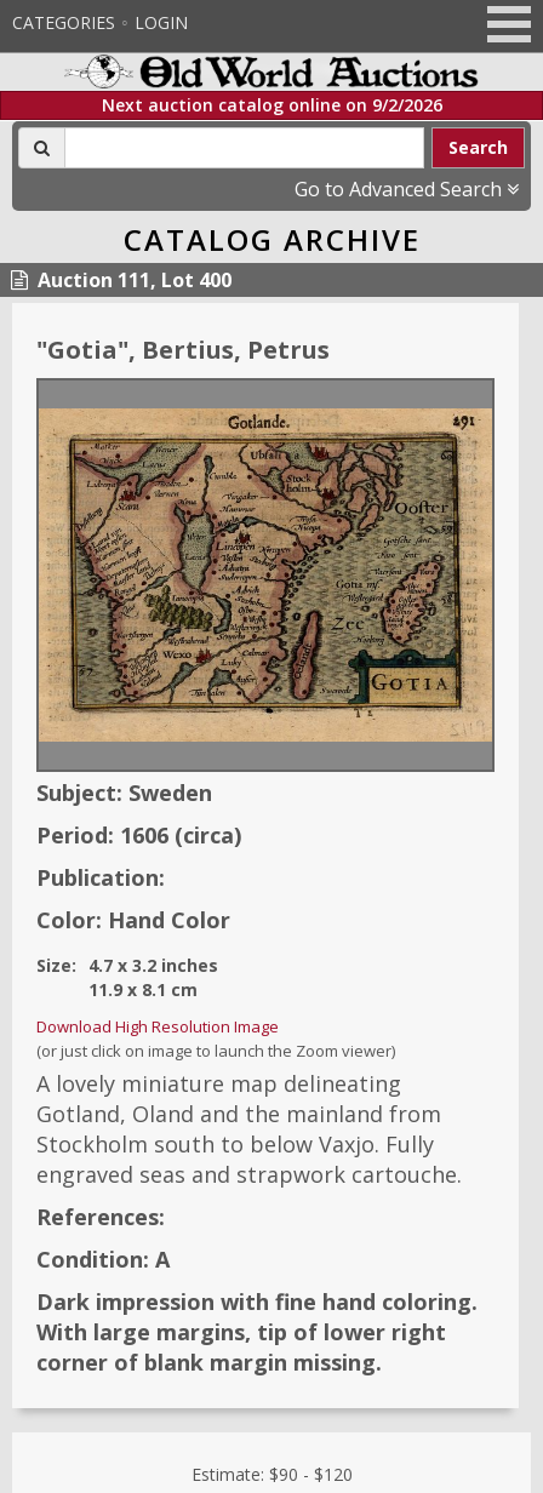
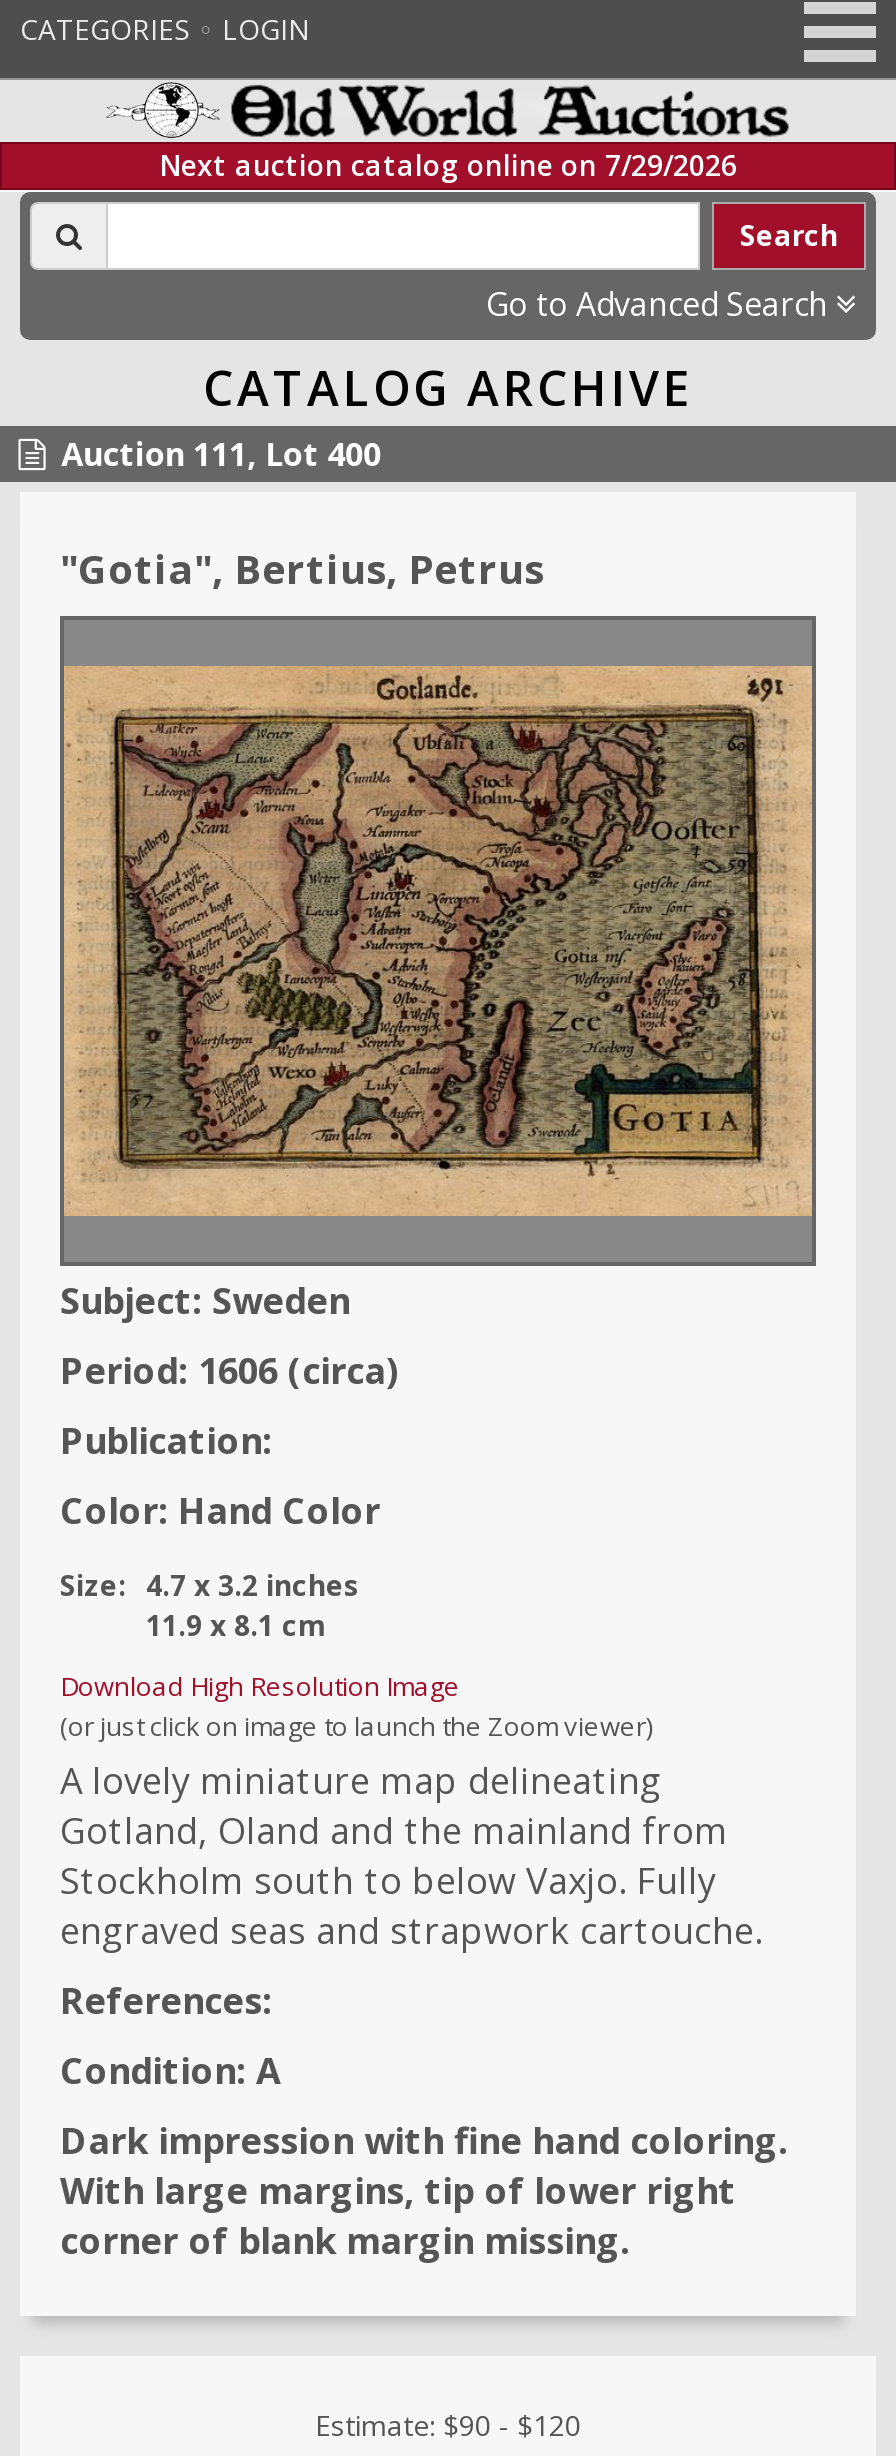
[101,93,442,116] Next auction catalog online on 9/2/2026 -> [159,146,737,184] Next auction catalog online on 7/29/2026

